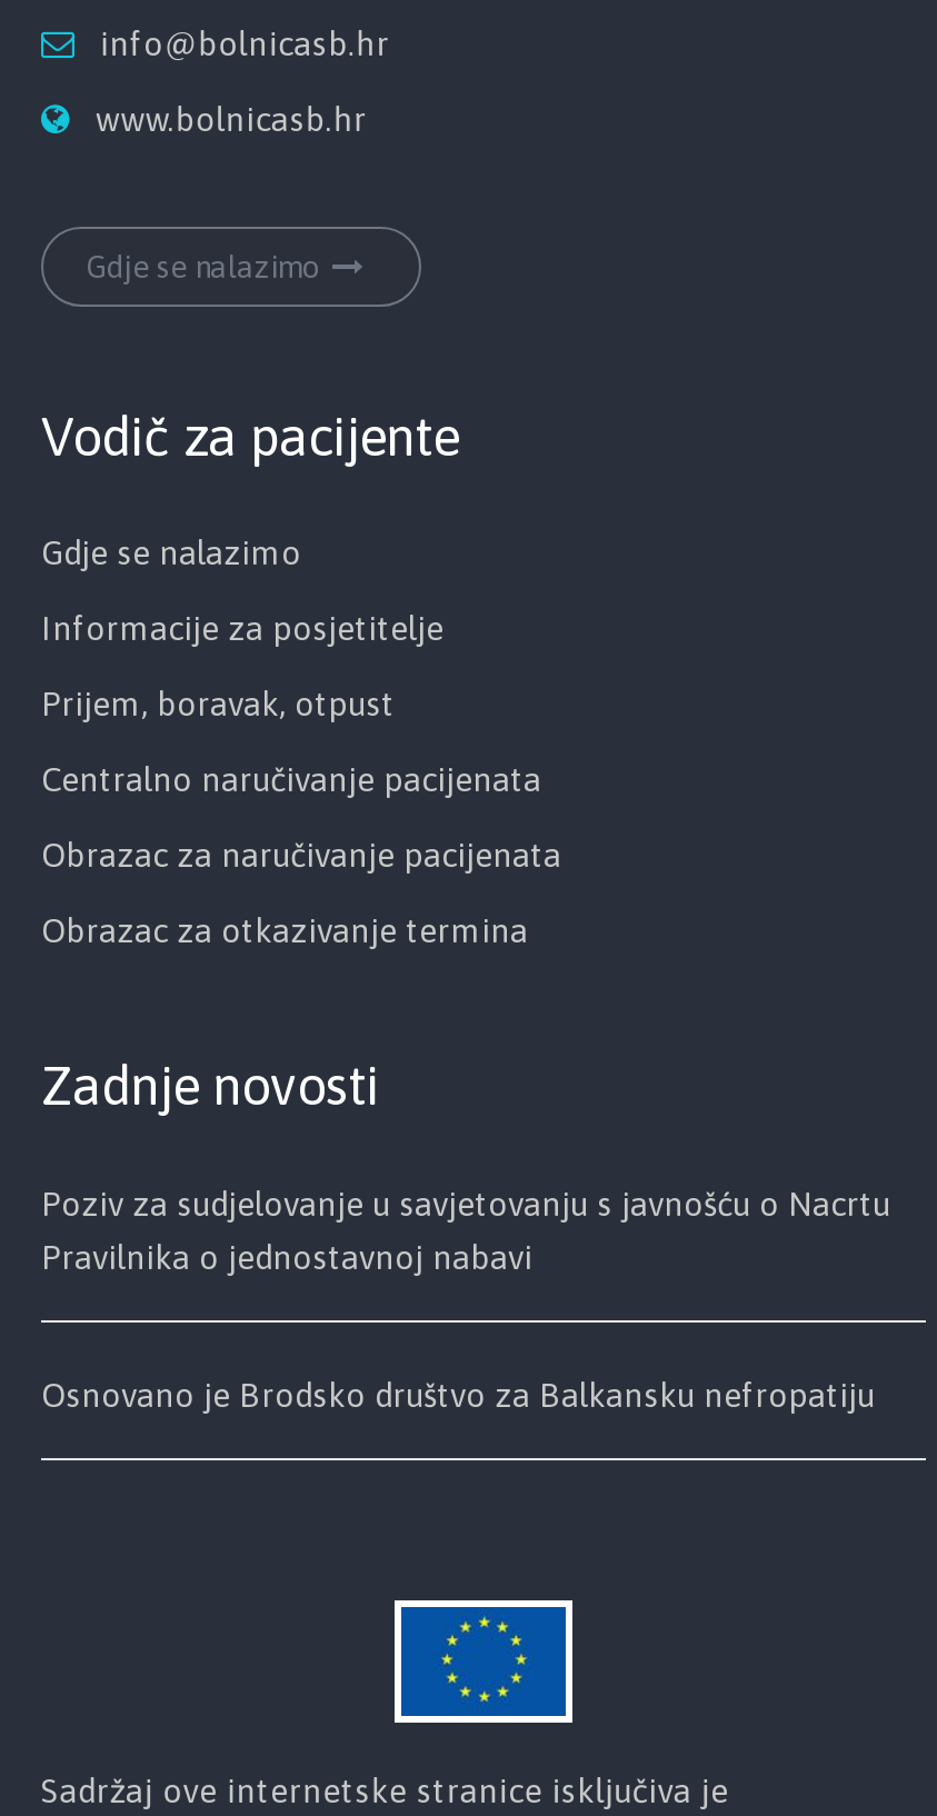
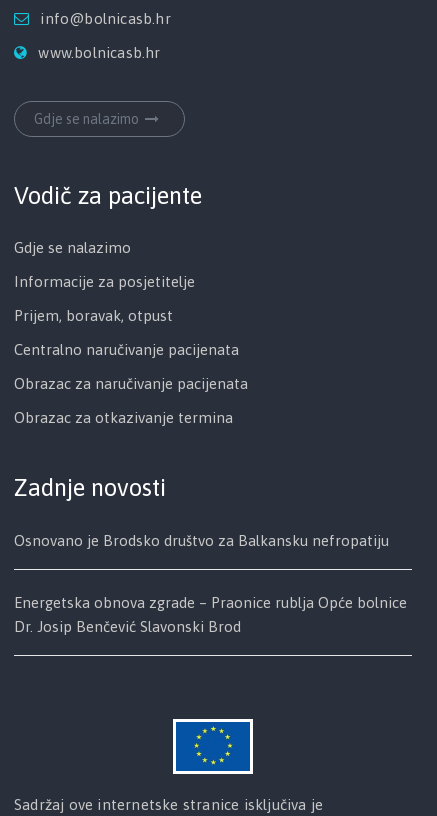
[41,1184,890,1275] Poziv za sudjelovanje u savjetovanju s javnošću o Nacrtu | Pravilnika o jednostavnoj nabavi -> none
moved [41,1375,875,1413] -> [14,532,389,549]: Osnovano je Brodsko društvo za Balkansku nefropatiju
none -> [14,594,407,635] Energetska obnova zgrade – Praonice rublja Opće bolnice | Dr. Josip Benčević Slavonski Brod

